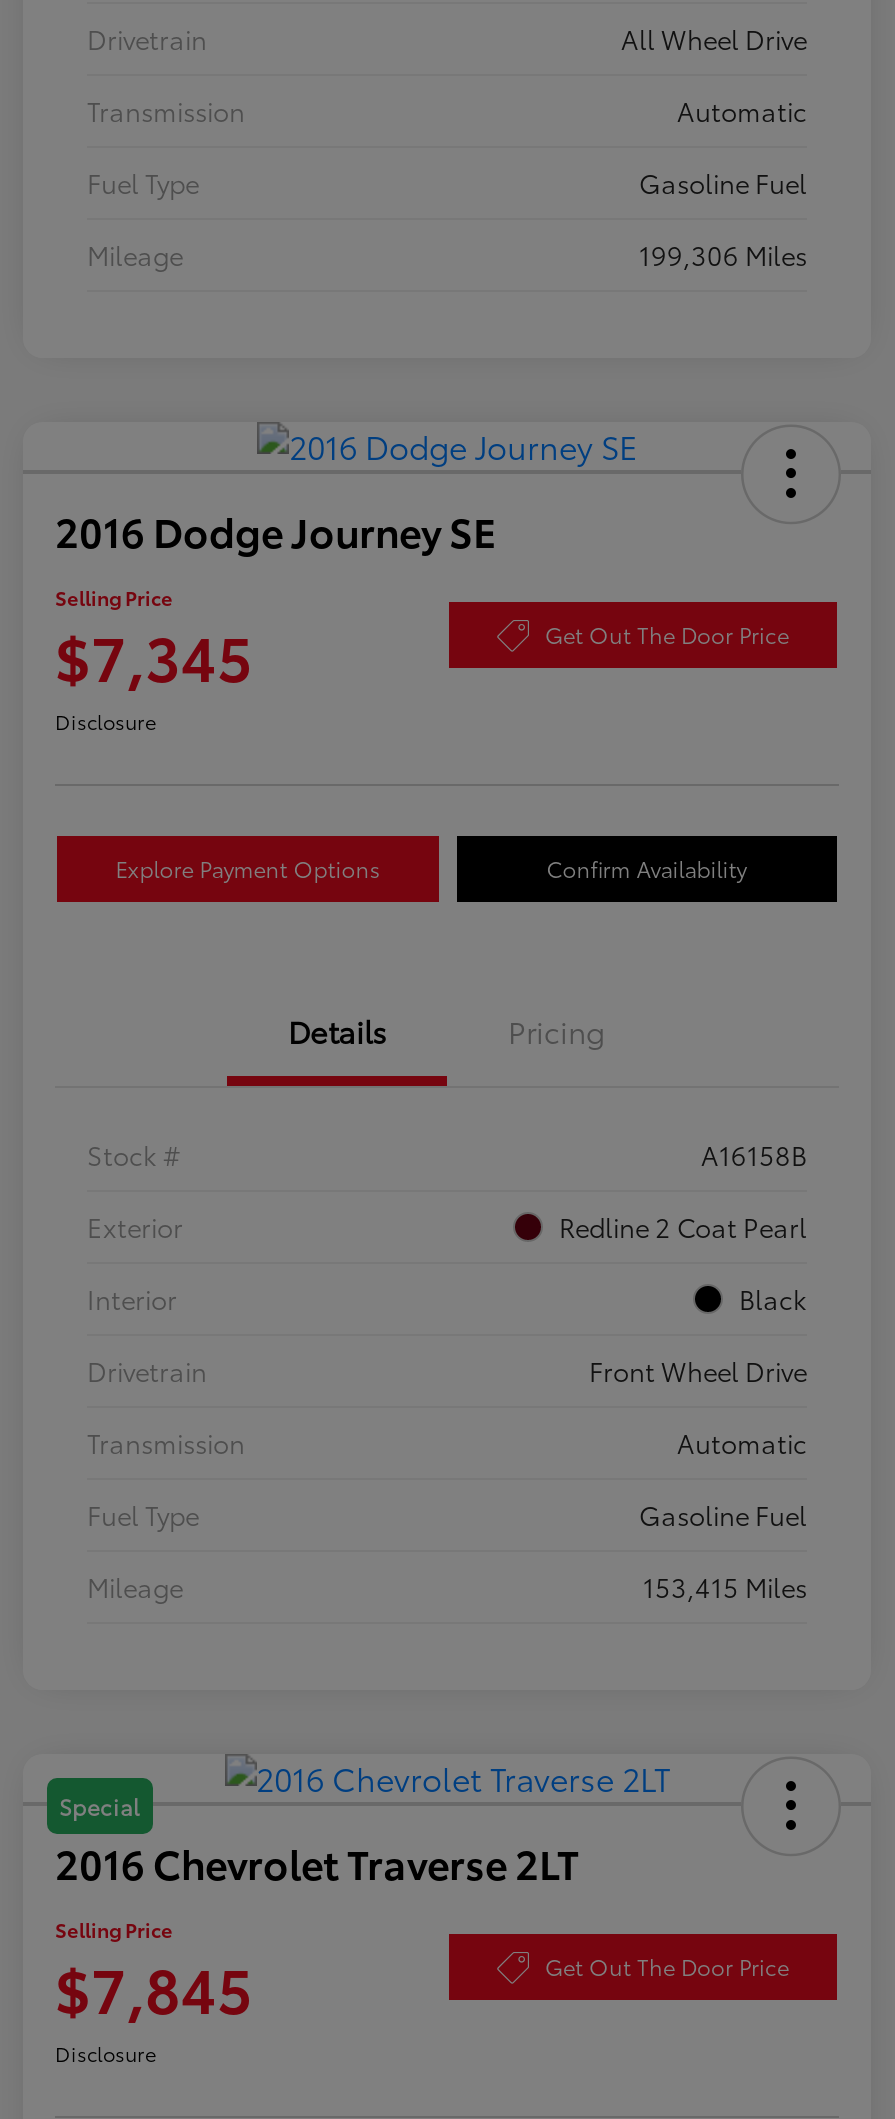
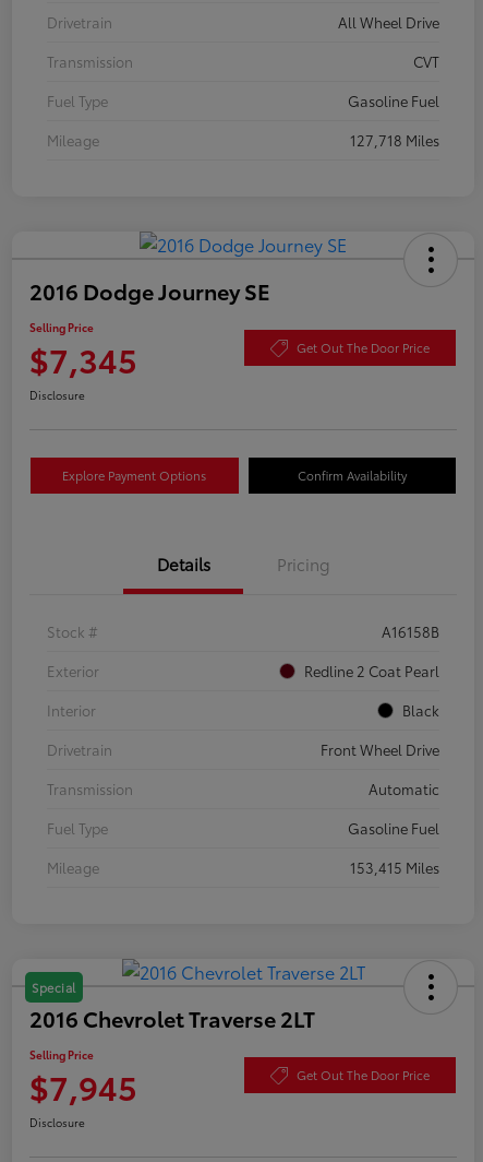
[677,92,807,128] Automatic -> [413,51,439,71] CVT
[639,236,807,272] 199,306 Miles -> [350,130,439,149] 127,718 Miles
[55,1944,253,2030] $7,845 -> [29,1062,137,1109] $7,945

